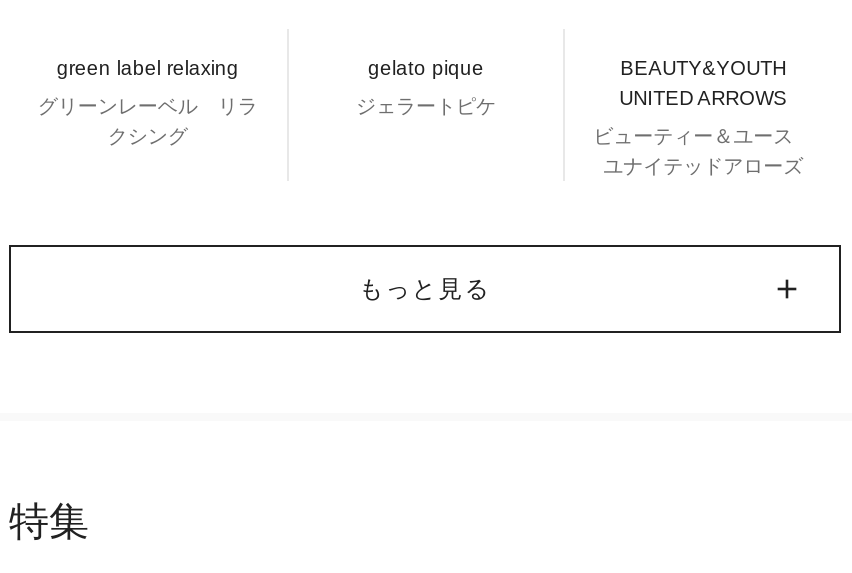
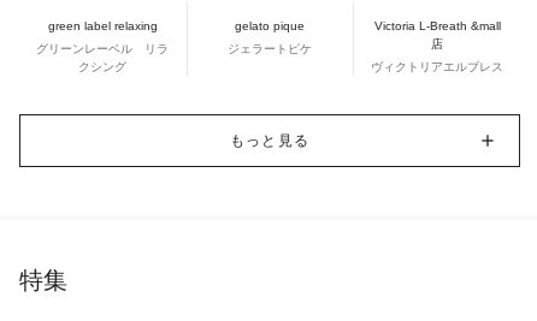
[619,57,787,109] BEAUTY&YOUTH | UNITED ARROWS -> [374,19,500,50] Victoria L-Breath &mall | 店
[593,125,813,177] ビューティー＆ユース | ユナイテッドアローズ -> [371,60,503,73] ヴィクトリアエルブレス

